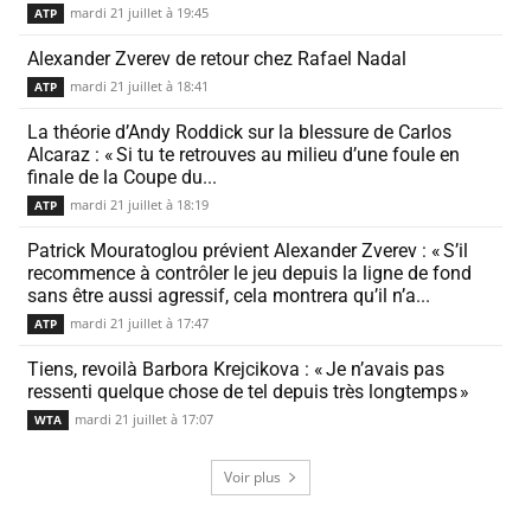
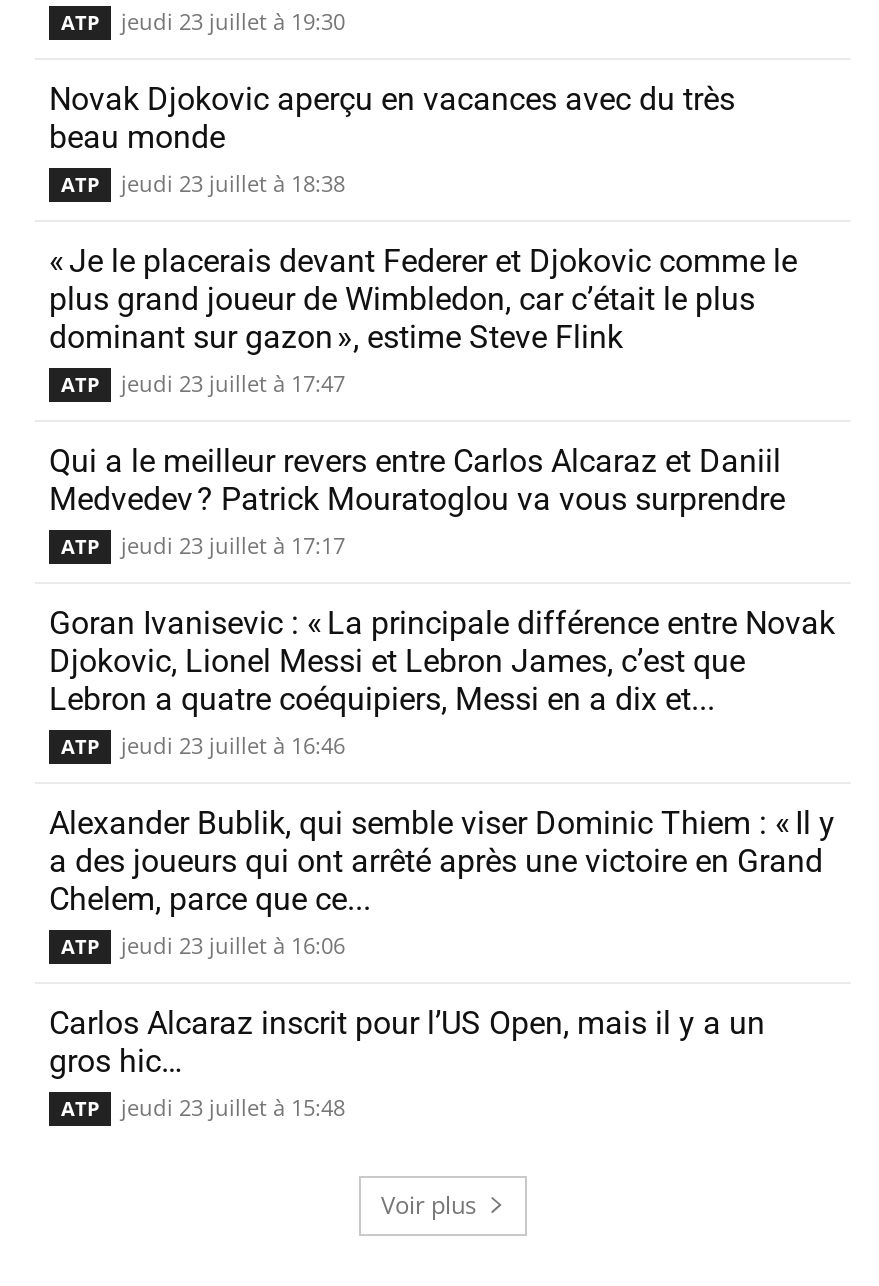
[70,4,209,21] mardi 21 juillet à 19:45 -> [121,6,345,36] jeudi 23 juillet à 19:30
[27,47,406,70] Alexander Zverev de retour chez Rafael Nadal -> [49,80,735,156] Novak Djokovic aperçu en vacances avec du très | beau monde
[70,77,209,95] mardi 21 juillet à 18:41 -> [121,168,345,198] jeudi 23 juillet à 18:38
[27,121,460,188] La théorie d’Andy Roddick sur la blessure de Carlos | Alcaraz : « Si tu te retrouves au milieu d’une foule en | finale de la Coupe du... -> [49,242,797,356] « Je le placerais devant Federer et Djokovic comme le | plus grand joueur de Wimbledon, car c’était le plus | dominant sur gazon », estime Steve Flink
[70,196,209,213] mardi 21 juillet à 18:19 -> [121,368,345,398] jeudi 23 juillet à 17:47
[27,239,472,307] Patrick Mouratoglou prévient Alexander Zverev : « S’il | recommence à contrôler le jeu depuis la ligne de fond | sans être aussi agressif, cela montrera qu’il n’a... -> [49,442,785,518] Qui a le meilleur revers entre Carlos Alcaraz et Daniil | Medvedev ? Patrick Mouratoglou va vous surprendre
[27,314,469,428] mardi 21 juillet à 17:47 | Tiens, revoilà Barbora Krejcikova : « Je n’avais pas | ressenti quelque chose de tel depuis très longtemps » | WTA | mardi 21 juillet à 17:07 -> [49,530,835,1122] jeudi 23 juillet à 17:17 | Goran Ivanisevic : « La principale différence entre Novak | Djokovic, Lionel Messi et Lebron James, c’est que | Lebron a quatre coéquipiers, Messi en a dix et... | ATP | jeudi 23 juillet à 16:46 | Alexander Bublik, qui semble viser Dominic Thiem : « Il y | a des joueurs qui ont arrêté après une victoire en Grand | Chelem, parce que ce... | ATP | jeudi 23 juillet à 16:06 | Carlos Alcaraz inscrit pour l’US Open, mais il y a un | gros hic… | ATP | jeudi 23 juillet à 15:48

